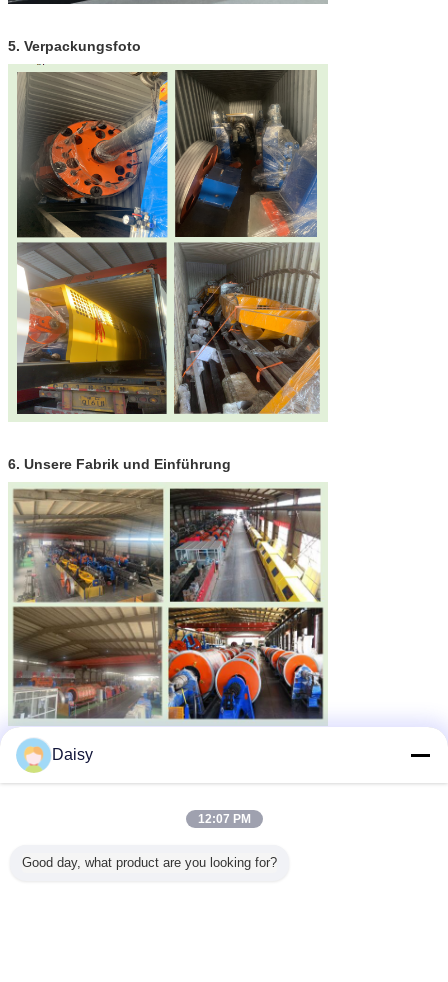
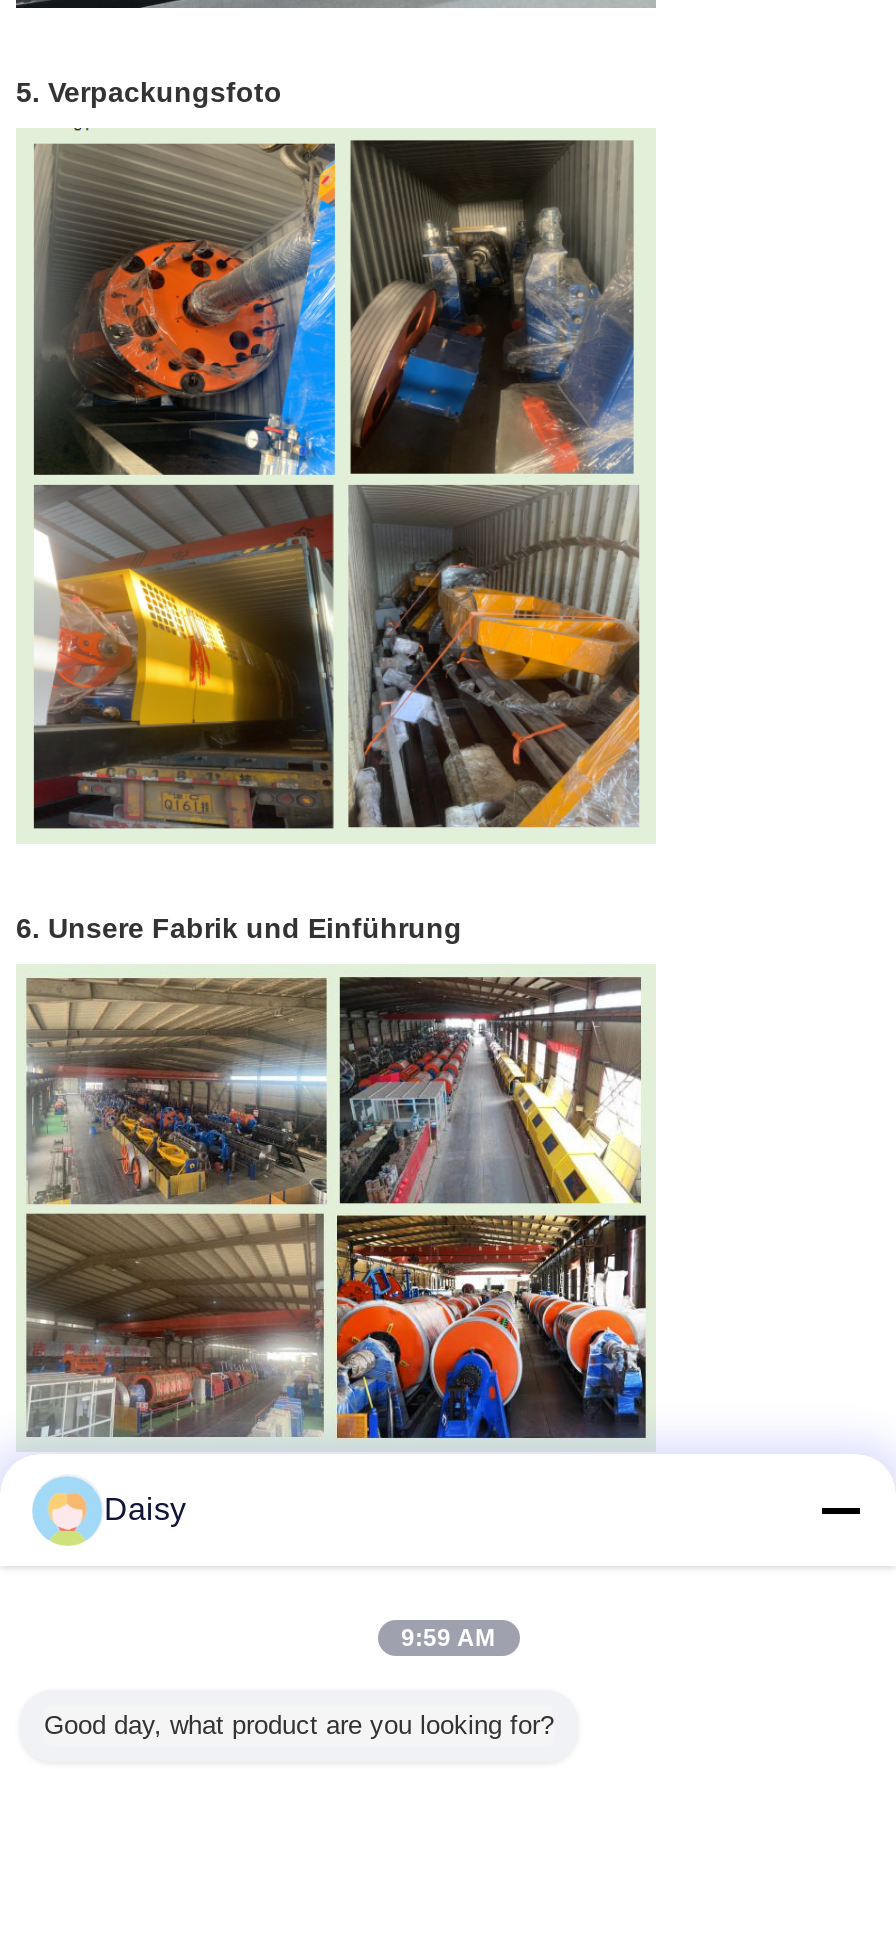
[197,812,250,826] 12:07 PM -> [401,1624,495,1652] 9:59 AM

